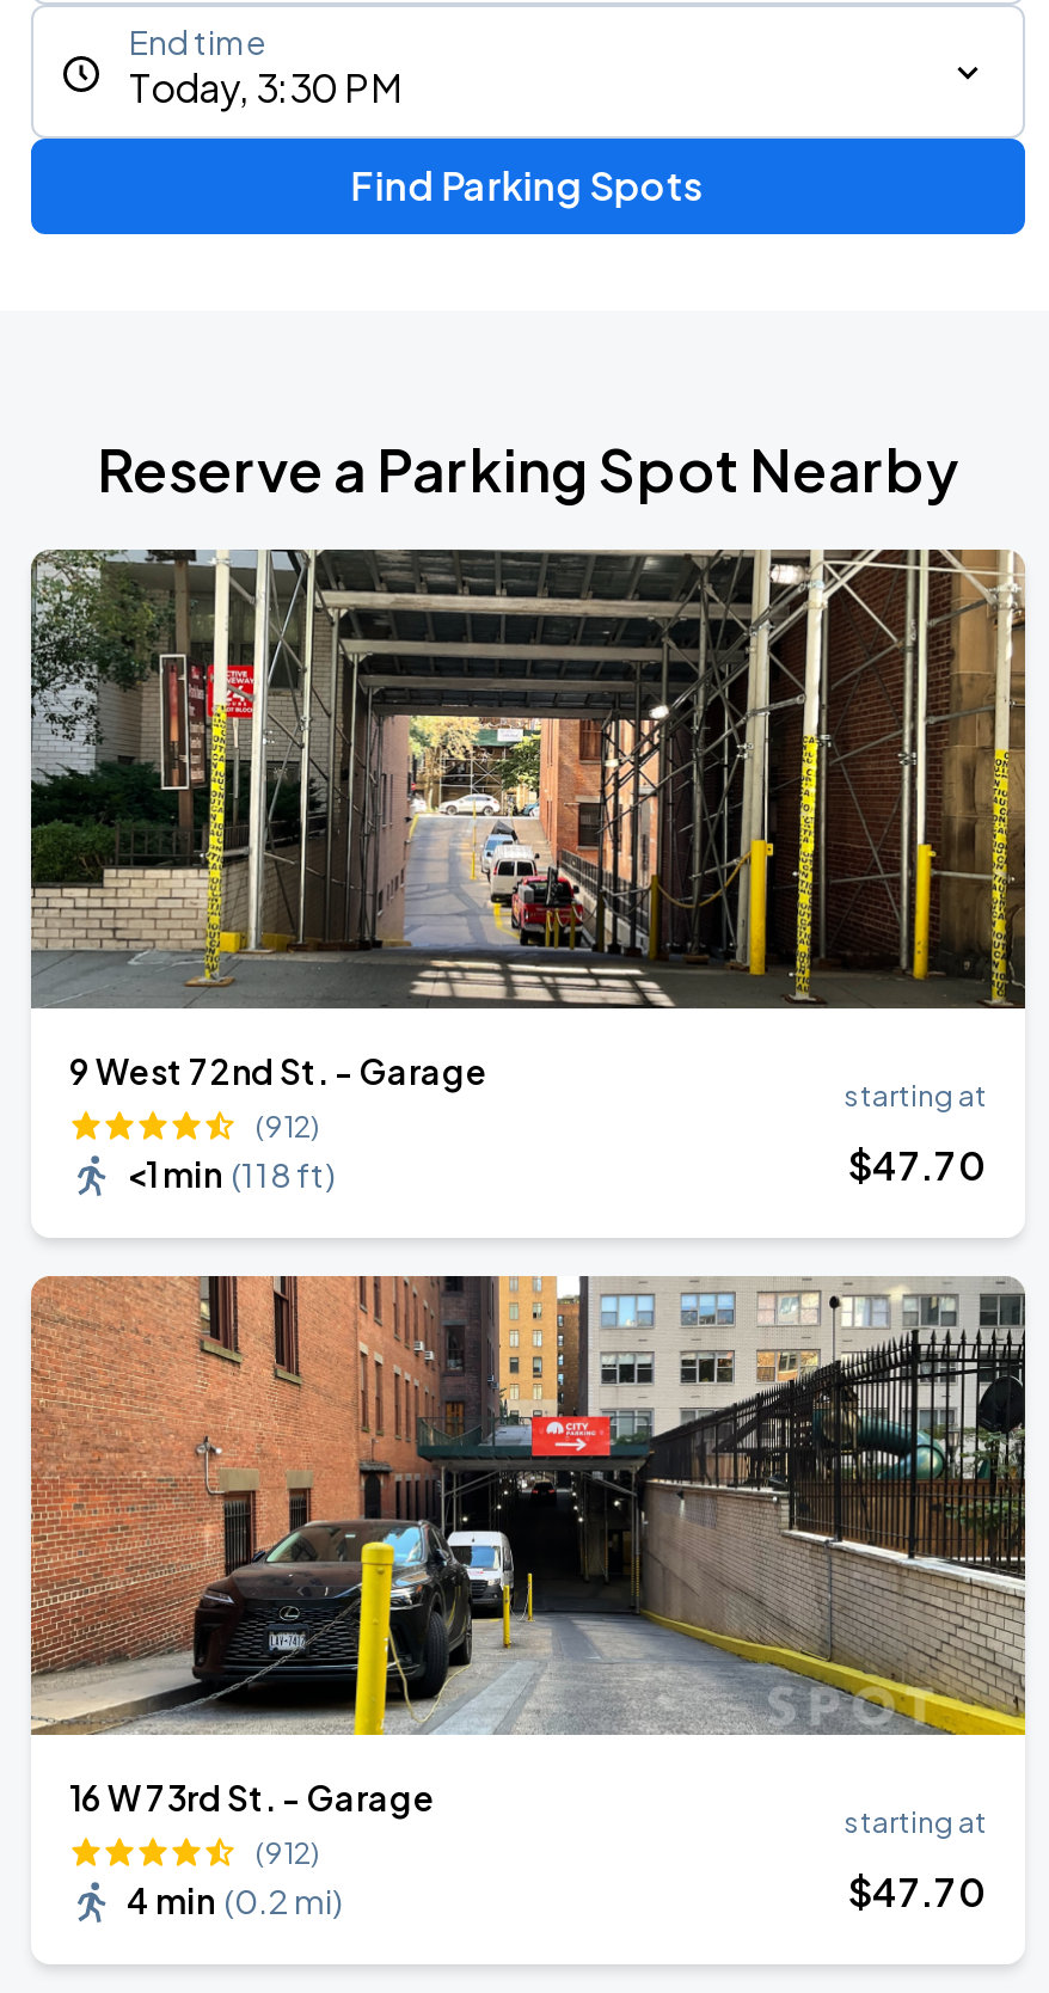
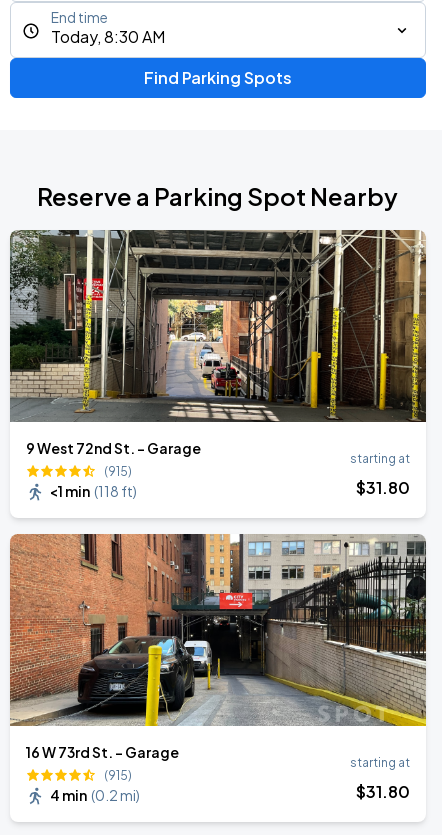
[129,62,401,112] Today, 3:30 PM -> [51,26,165,47] Today, 8:30 AM
[256,1109,320,1145] (912) -> [104,464,132,479] (915)
[848,1140,987,1190] $47.70 -> [356,477,410,498] $31.80
[256,1835,320,1871] (912) -> [104,768,132,783] (915)
[848,1866,987,1917] $47.70 -> [356,781,410,802] $31.80

